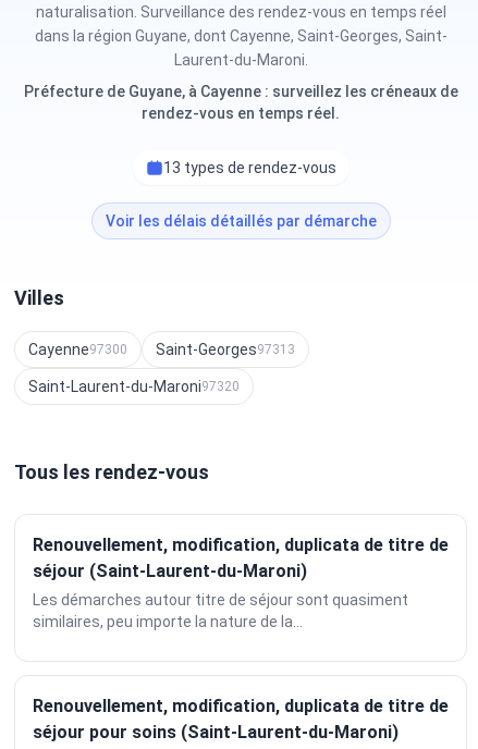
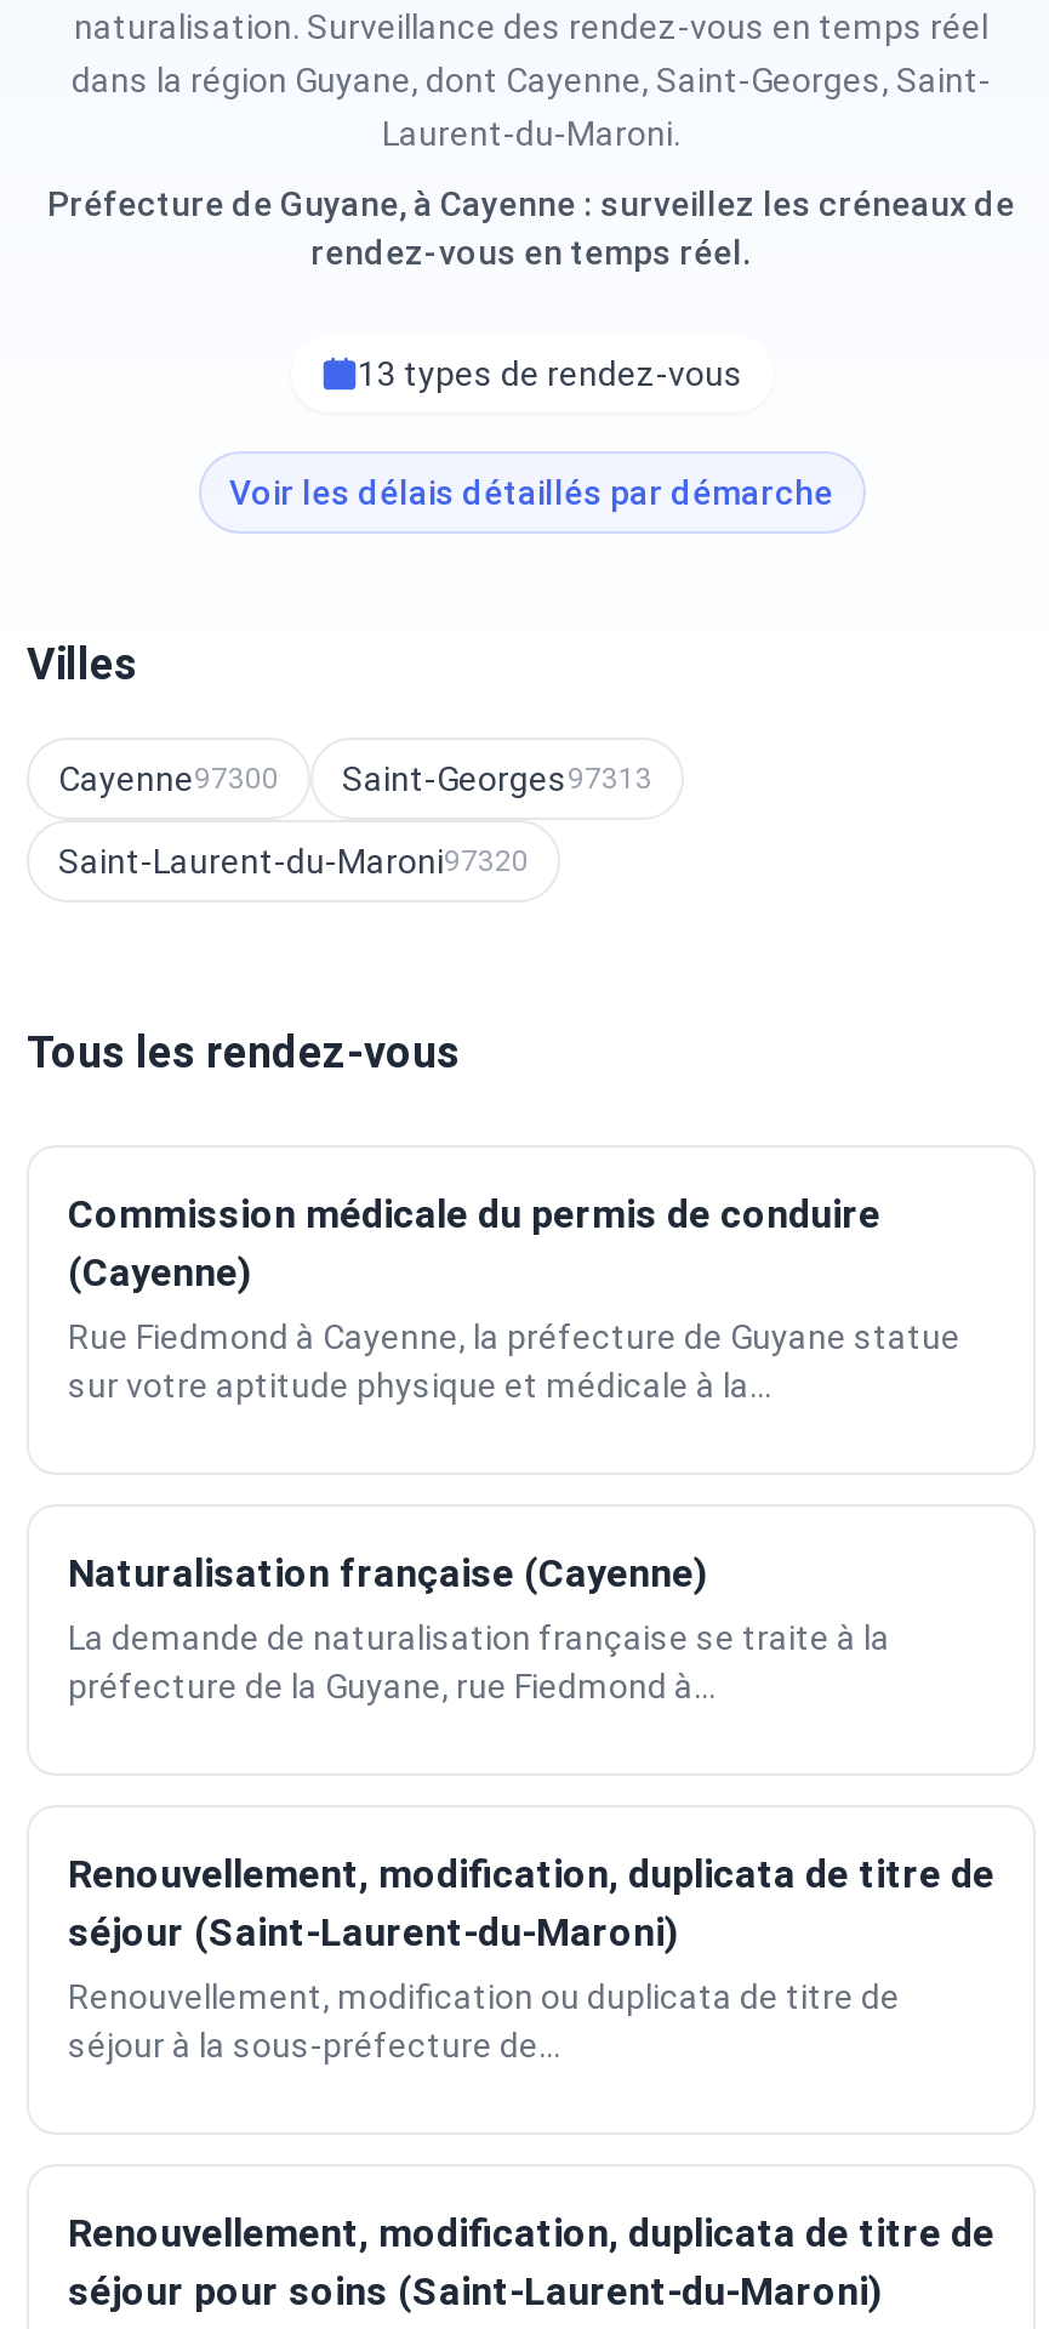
none -> [68,1191,960,1405] Commission médicale du permis de conduire | (Cayenne) | Rue Fiedmond à Cayenne, la préfecture de Guyane statue | sur votre aptitude physique et médicale à la...
none -> [68,1550,890,1706] Naturalisation française (Cayenne) | La demande de naturalisation française se traite à la | préfecture de la Guyane, rue Fiedmond à...
[33,591,408,630] Les démarches autour titre de séjour sont quasiment | similaires, peu importe la nature de la... -> [68,1977,900,2065] Renouvellement, modification ou duplicata de titre de | séjour à la sous-préfecture de...

